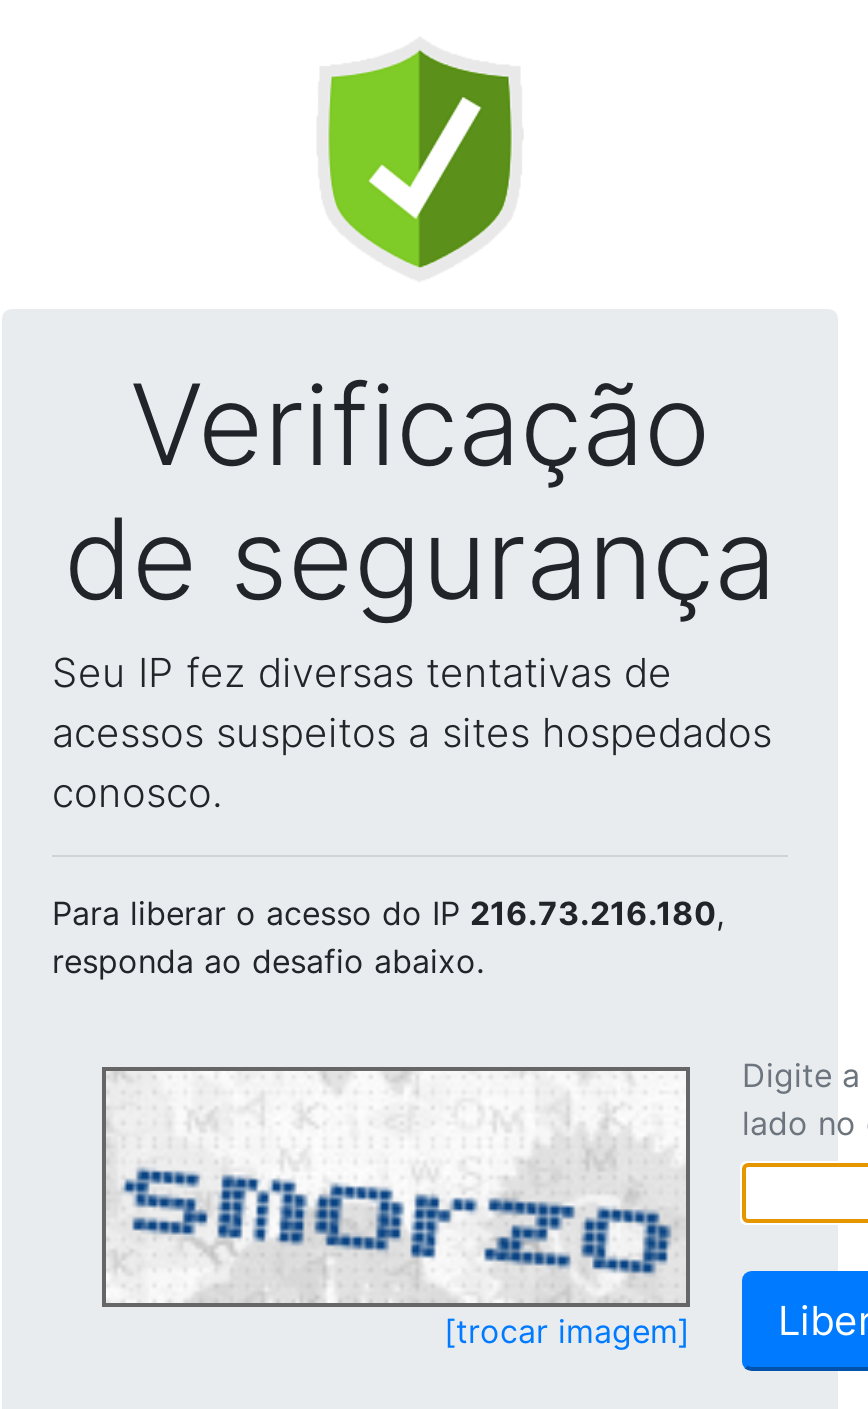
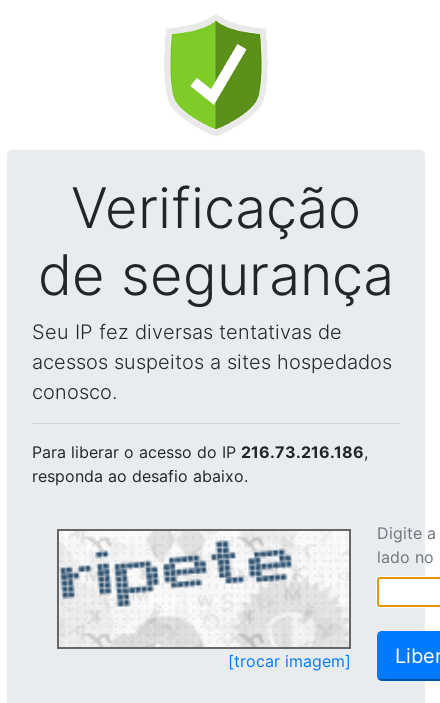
[52,893,724,933] Para liberar o acesso do IP 216.73.216.180, -> [32,442,368,462] Para liberar o acesso do IP 216.73.216.186,
[108,1077,680,1301] [image] -> [61,533,345,645] [image]

